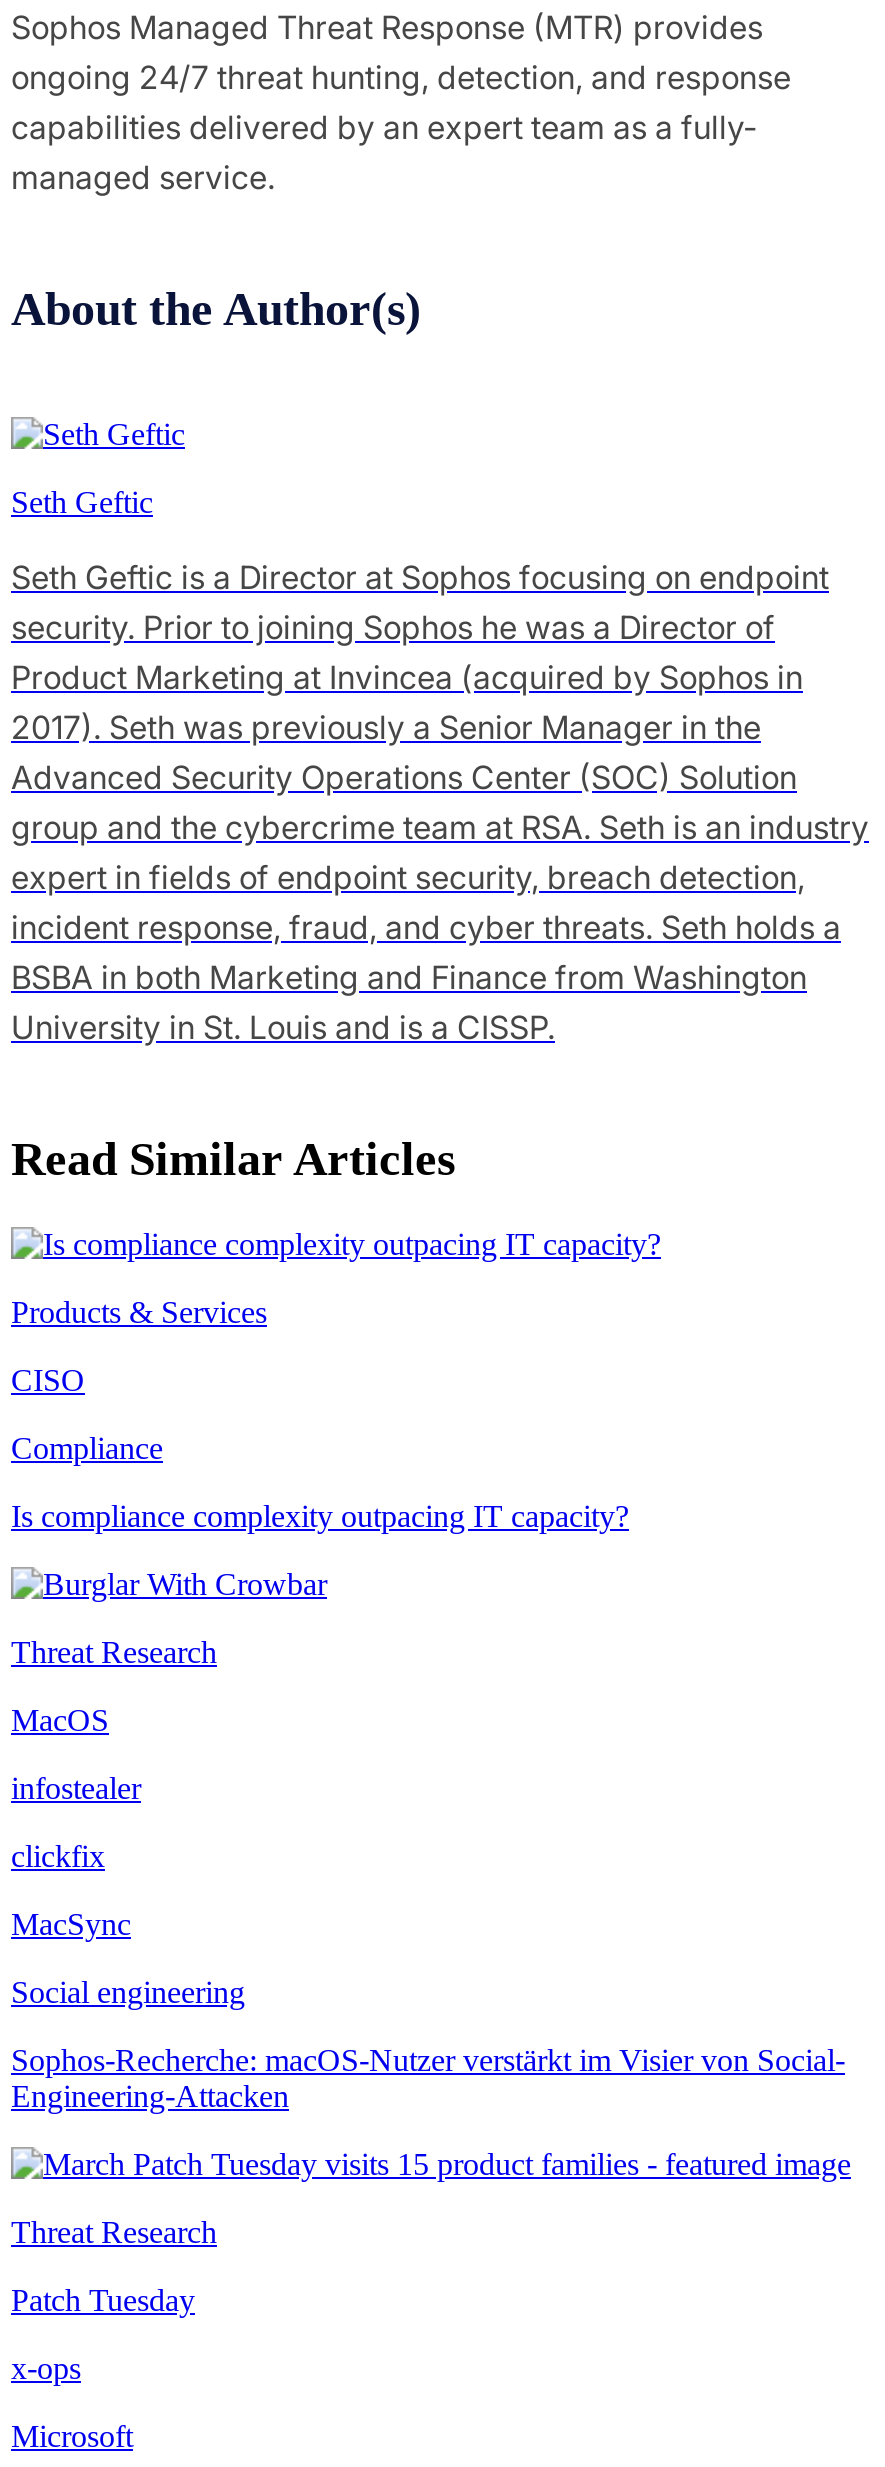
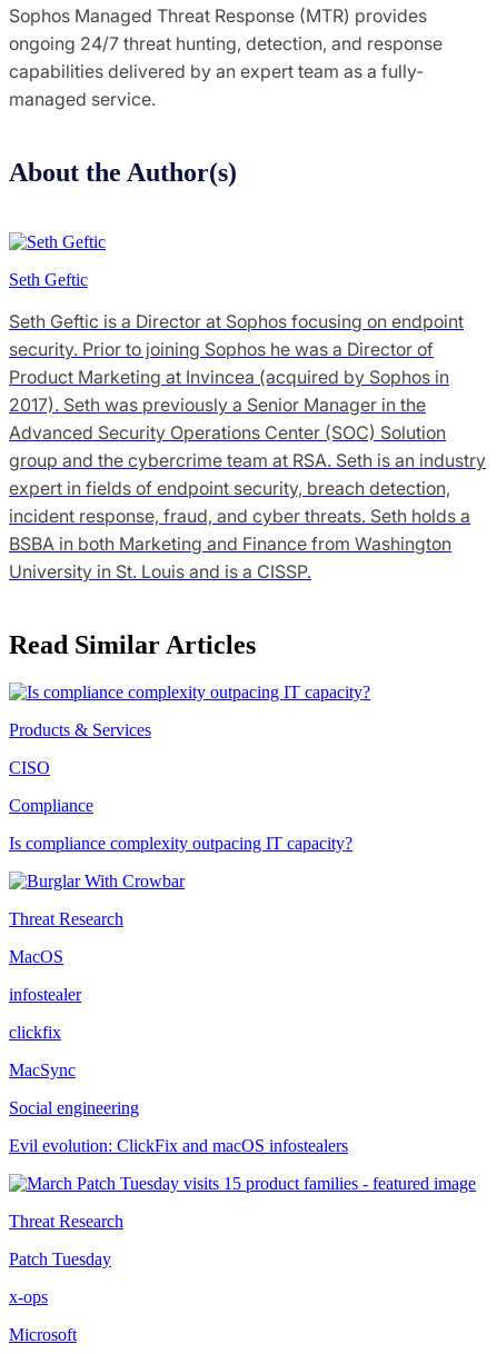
[11,2043,845,2113] Sophos-Recherche: macOS-Nutzer verstärkt im Visier von Social- | Engineering-Attacken -> [9,1136,348,1155] Evil evolution: ClickFix and macOS infostealers

